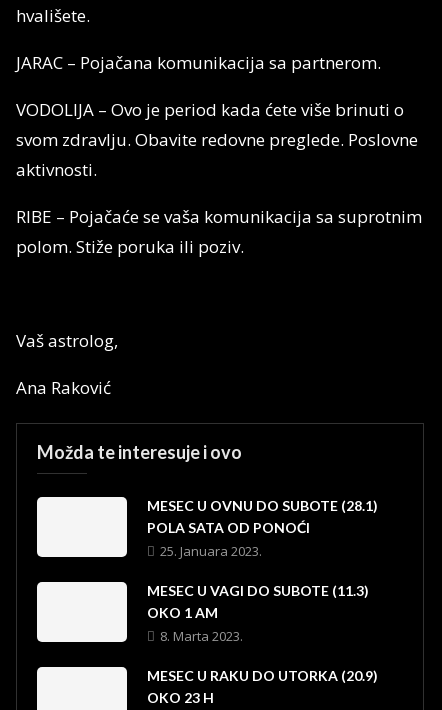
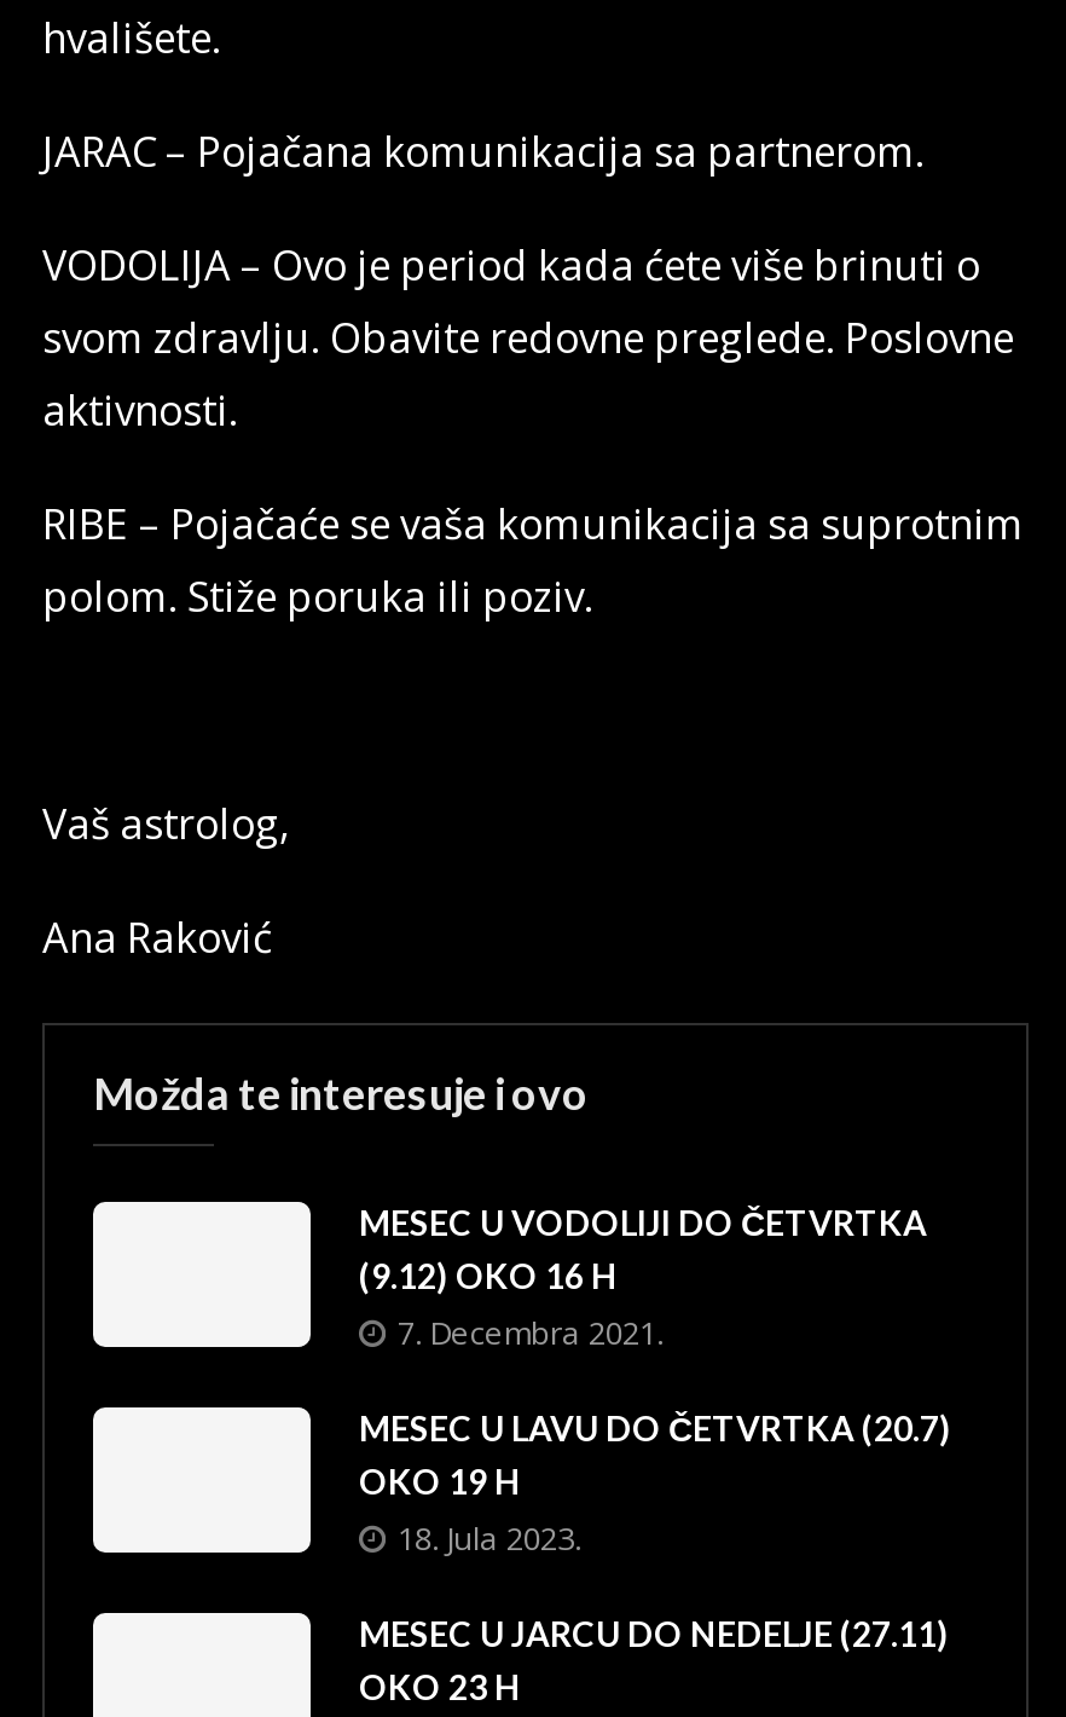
[147,497,378,560] MESEC U OVNU DO SUBOTE (28.1) | POLA SATA OD PONOĆI | 25. Januara 2023. -> [359,1202,927,1354] MESEC U VODOLIJI DO ČETVRTKA | (9.12) OKO 16 H | 7. Decembra 2021.
[147,582,369,645] MESEC U VAGI DO SUBOTE (11.3) | OKO 1 AM | 8. Marta 2023. -> [359,1407,951,1560] MESEC U LAVU DO ČETVRTKA (20.7) | OKO 19 H | 18. Jula 2023.
[147,667,378,684] MESEC U RAKU DO UTORKA (20.9) -> [359,1613,949,1654] MESEC U JARCU DO NEDELJE (27.11)

